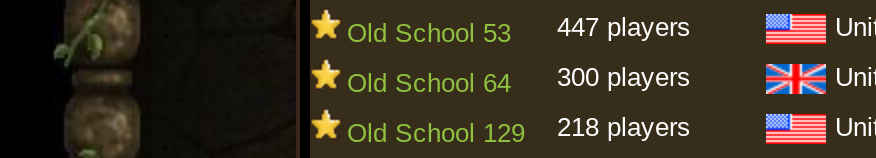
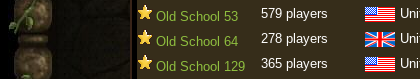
[347,12,691,48] Old School 53 447 players -> [155,6,327,24] Old School 53 579 players
[347,62,691,98] Old School 64 300 players -> [155,31,327,49] Old School 64 278 players
[347,112,691,148] Old School 129 218 players -> [155,56,327,74] Old School 129 365 players

